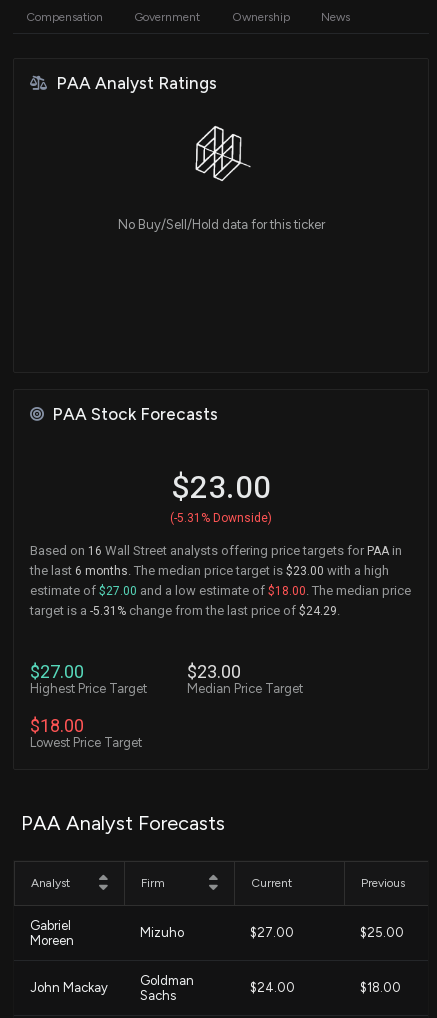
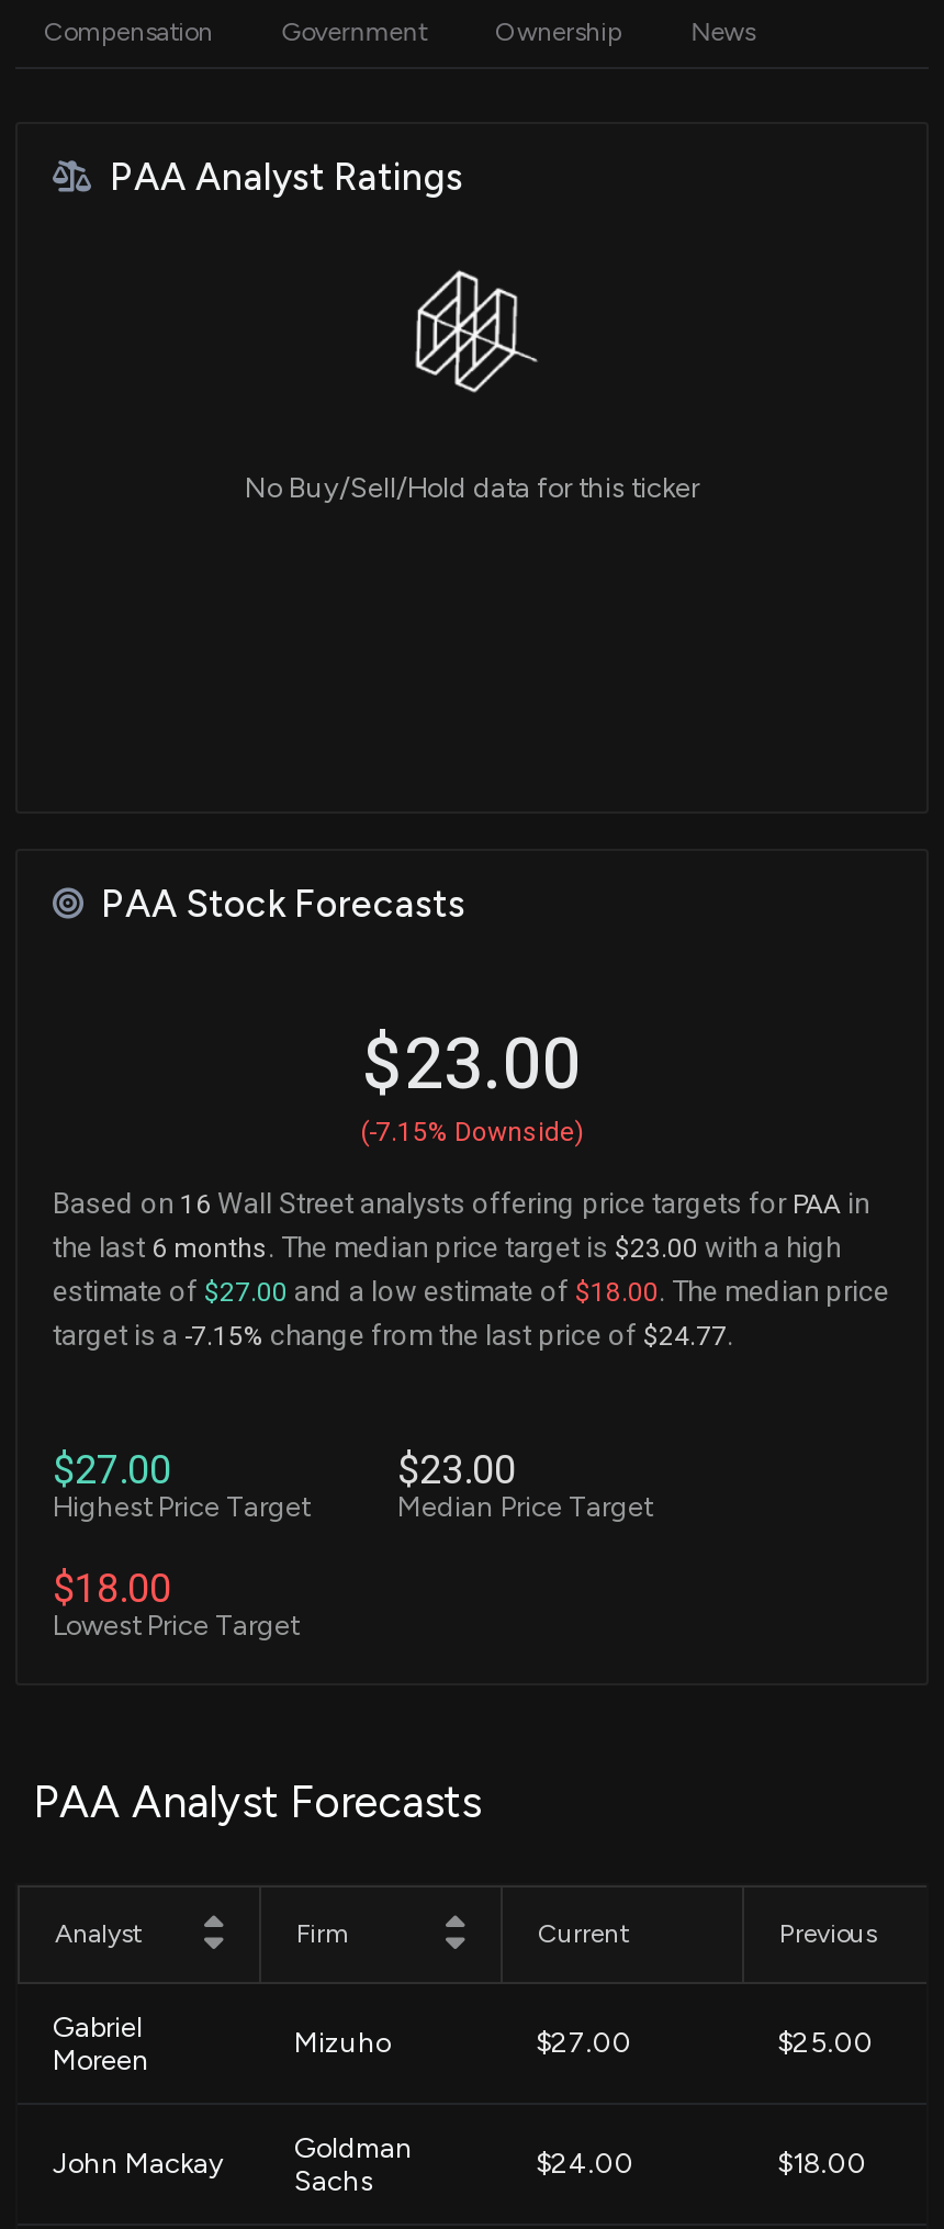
[170,510,272,524] (-5.31% Downside) -> [360,1116,584,1146] (-7.15% Downside)
[30,602,340,617] target is a -5.31% change from the last price of $24.29. -> [53,1318,733,1351] target is a -7.15% change from the last price of $24.77.

